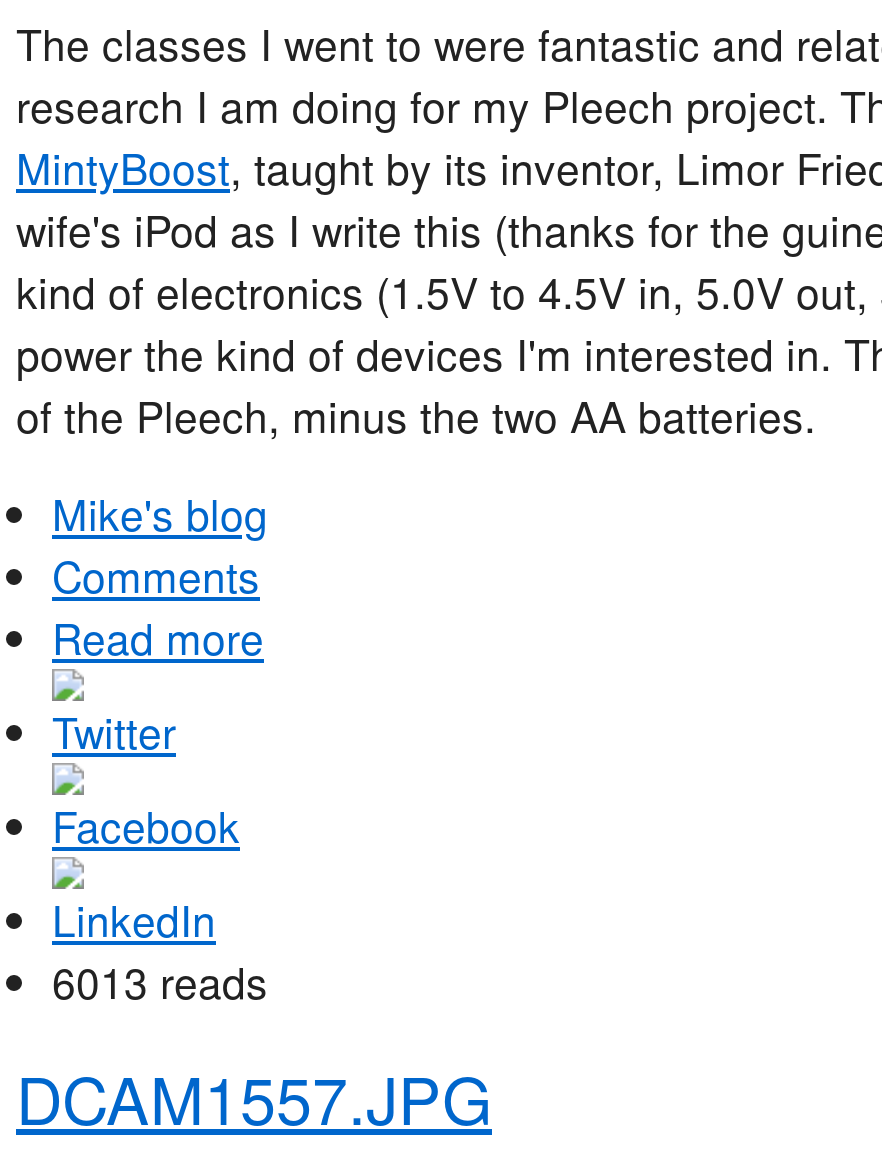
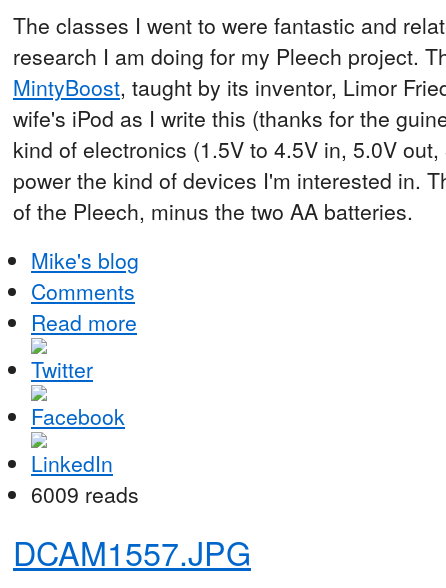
[52,951,268,1011] 6013 reads -> [31,479,139,509] 6009 reads

